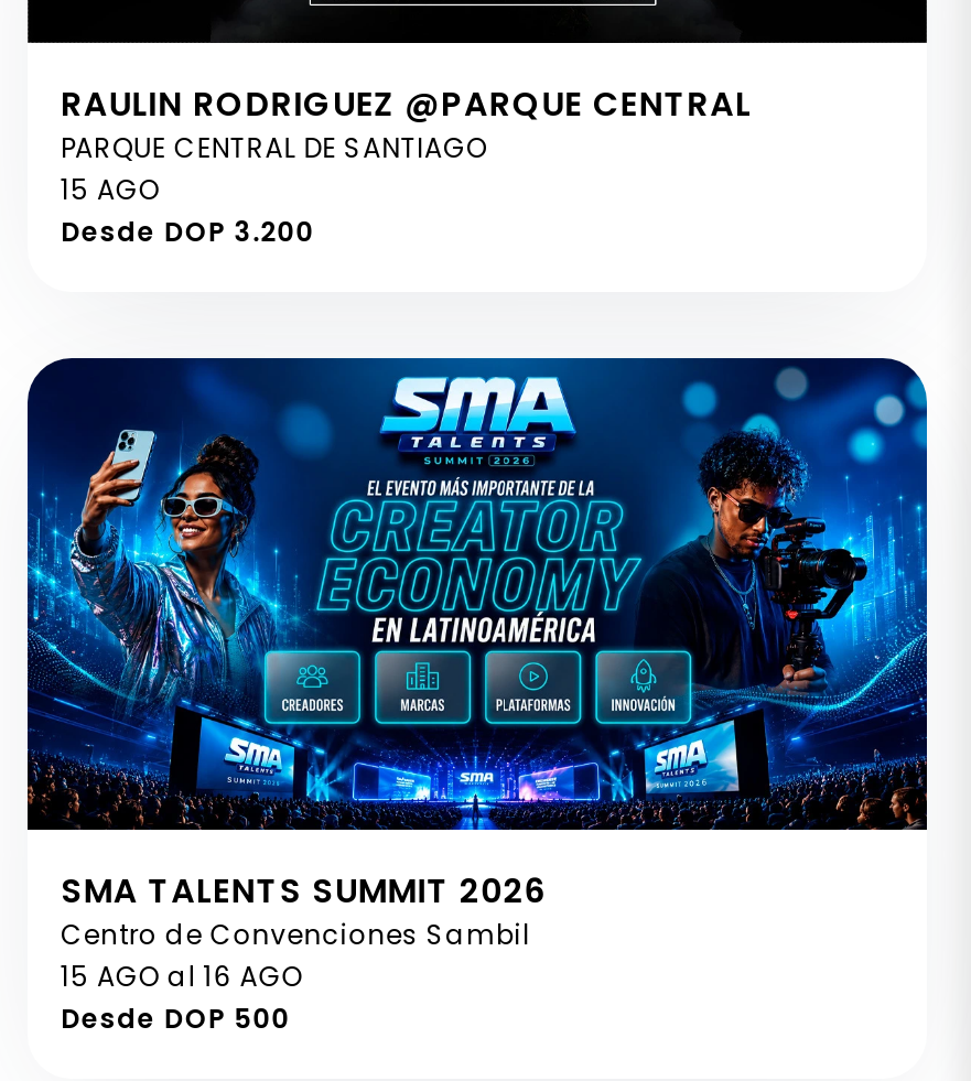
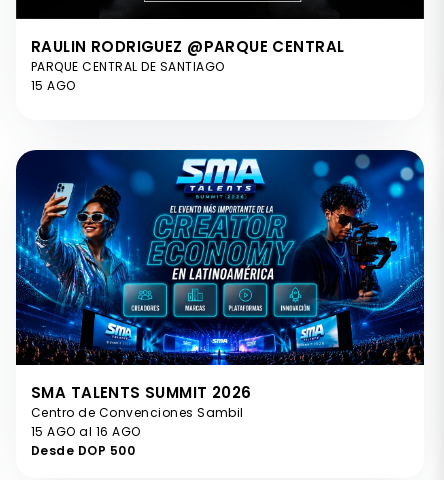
[61,213,315,250] Desde DOP 3.200 -> none

